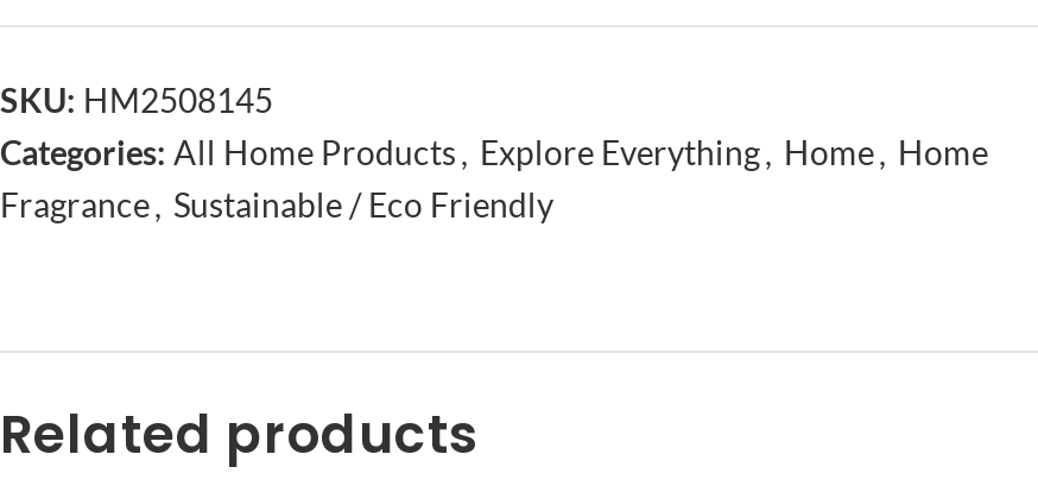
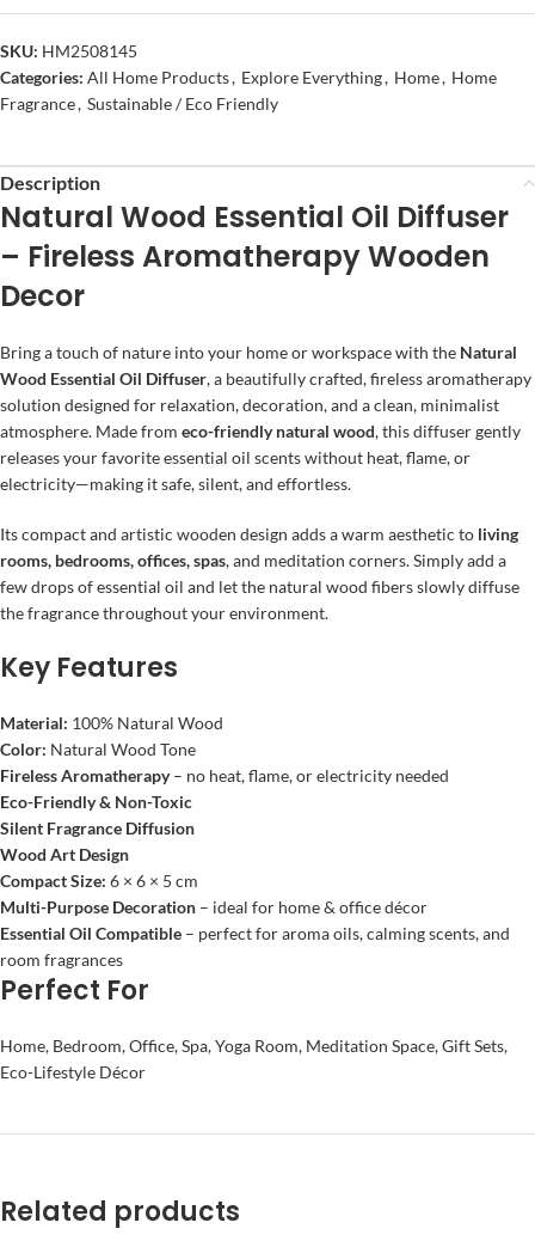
none -> [0,171,531,1082] Description | Natural Wood Essential Oil Diffuser | – Fireless Aromatherapy Wooden | Decor | Bring a touch of nature into your home or workspace with the Natural | Wood Essential Oil Diffuser, a beautifully crafted, fireless aromatherapy | solution designed for relaxation, decoration, and a clean, minimalist | atmosphere. Made from eco-friendly natural wood, this diffuser gently | releases your favorite essential oil scents without heat, flame, or | electricity—making it safe, silent, and effortless. | Its compact and artistic wooden design adds a warm aesthetic to living | rooms, bedrooms, offices, spas, and meditation corners. Simply add a | few drops of essential oil and let the natural wood fibers slowly diffuse | the fragrance throughout your environment. | Key Features | Material: 100% Natural Wood | Color: Natural Wood Tone | Fireless Aromatherapy – no heat, flame, or electricity needed | Eco-Friendly & Non-Toxic | Silent Fragrance Diffusion | Wood Art Design | Compact Size: 6 × 6 × 5 cm | Multi-Purpose Decoration – ideal for home & office décor | Essential Oil Compatible – perfect for aroma oils, calming scents, and | room fragrances | Perfect For | Home, Bedroom, Office, Spa, Yoga Room, Meditation Space, Gift Sets, | Eco-Lifestyle Décor

